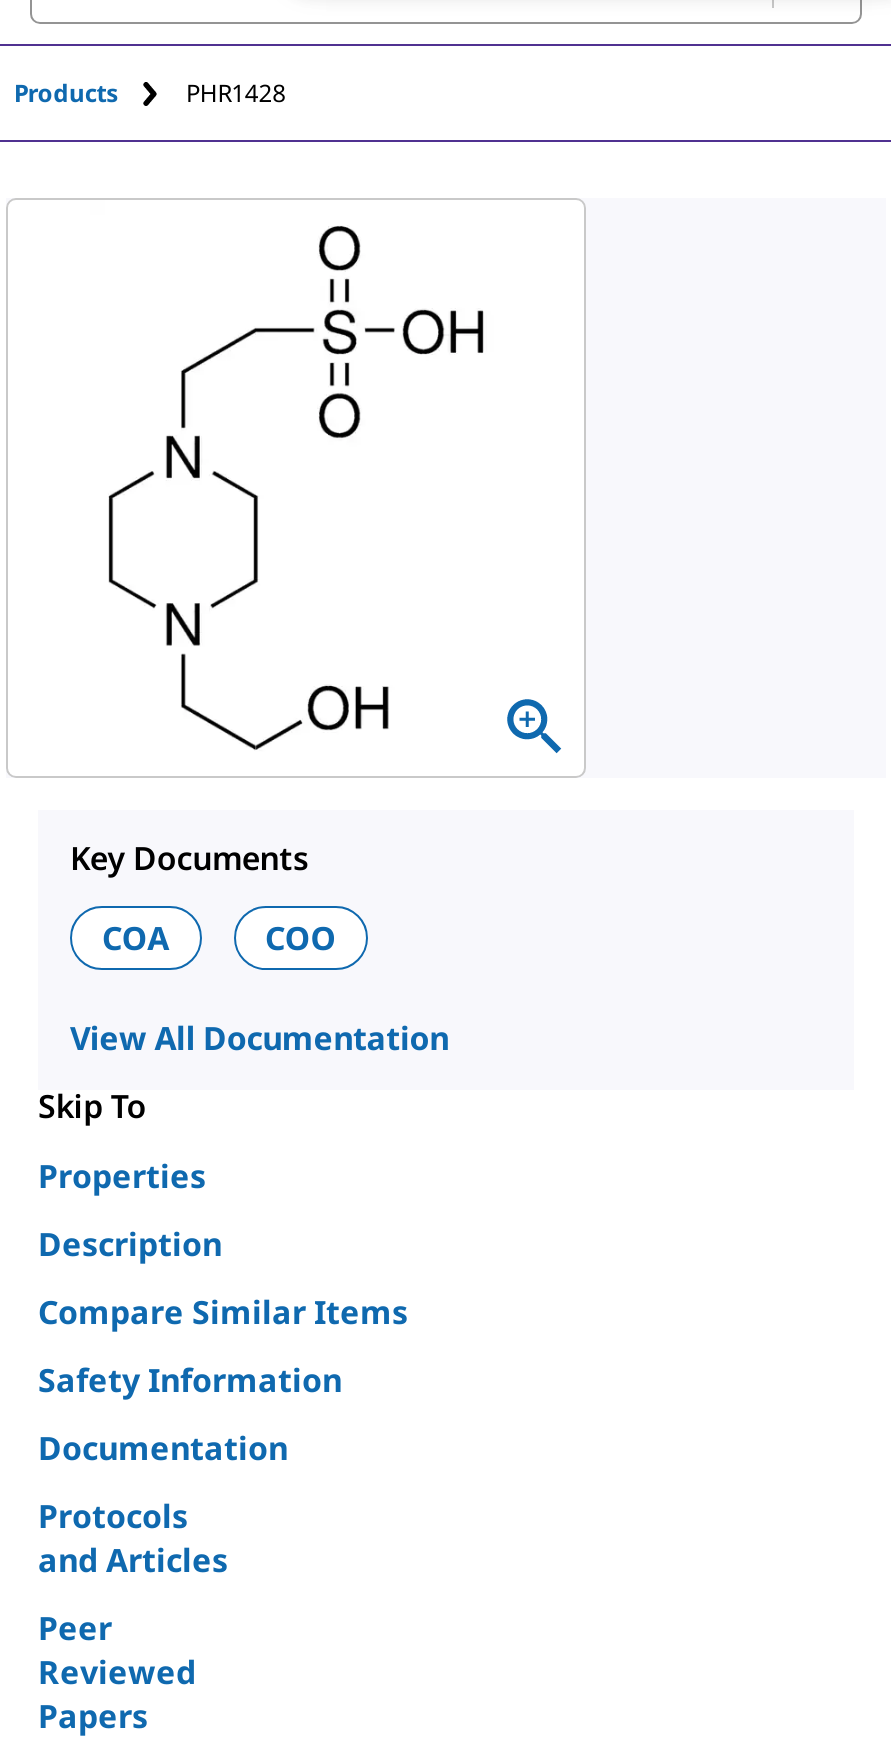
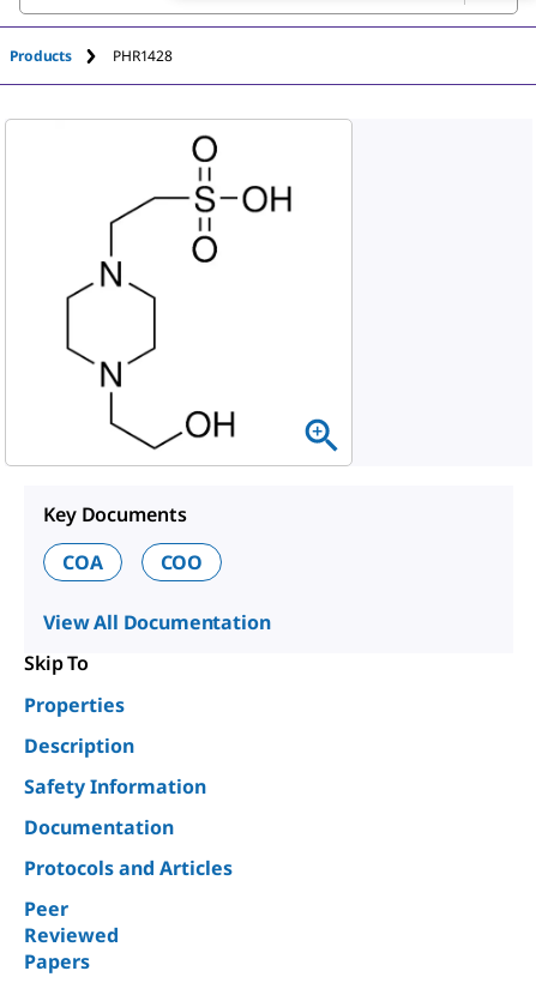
[38,1290,408,1334] Compare Similar Items -> none

